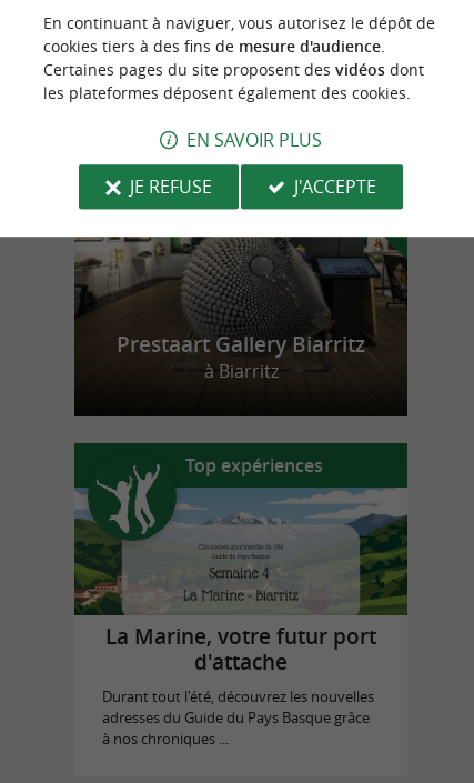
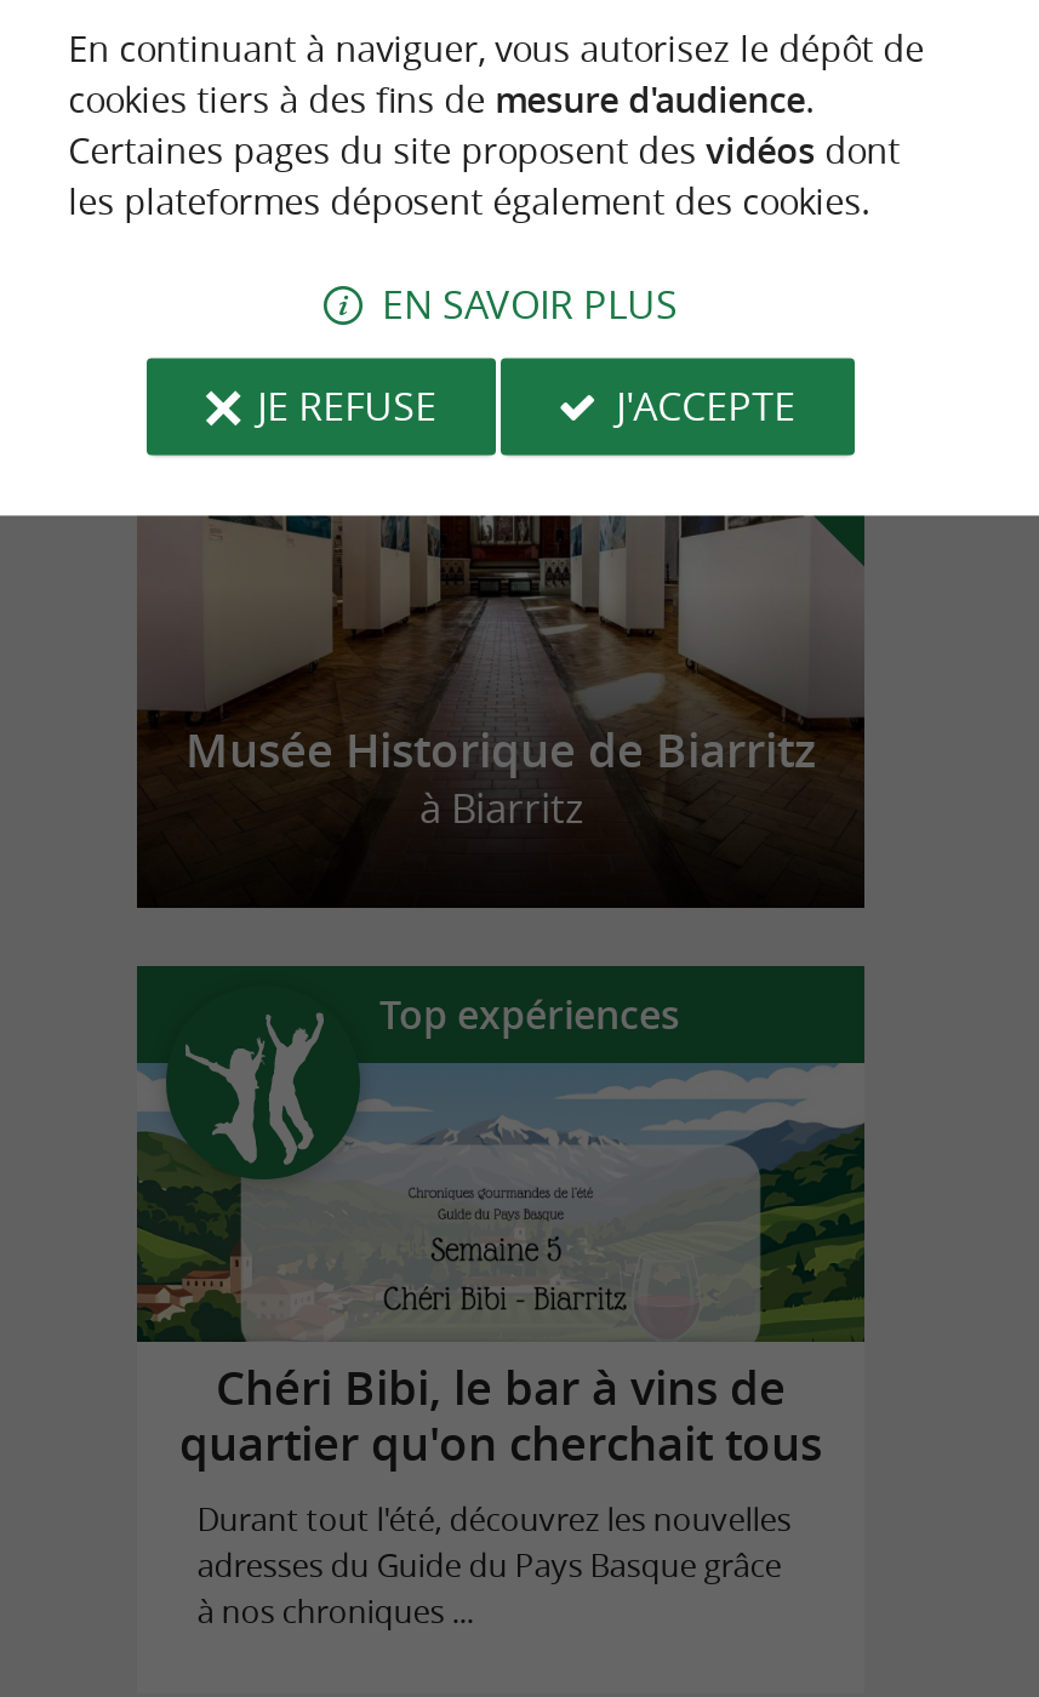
[75,237,407,359] [image] | Prestaart Gallery Biarritz -> [142,515,862,782] [image] | Musée Historique de Biarritz
[105,622,376,677] La Marine, votre futur port | d'attache -> [179,1357,822,1476] Chéri Bibi, le bar à vins de | quartier qu'on cherchait tous

